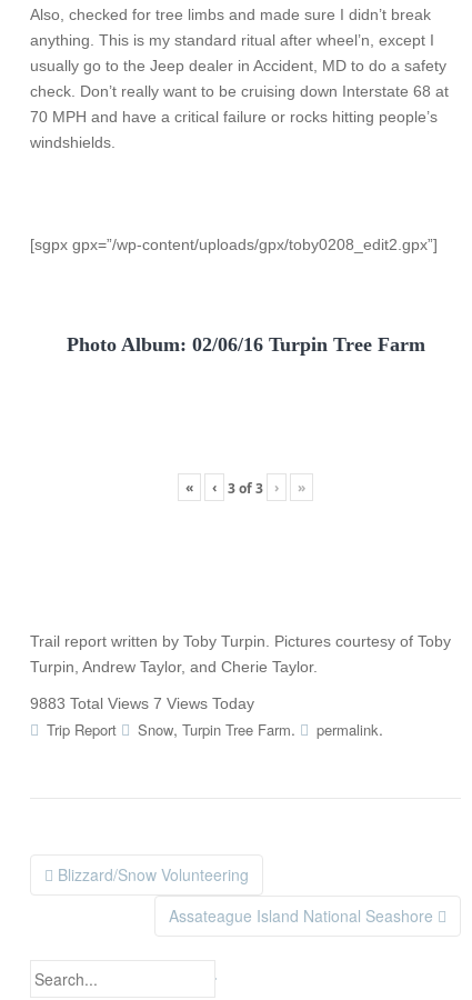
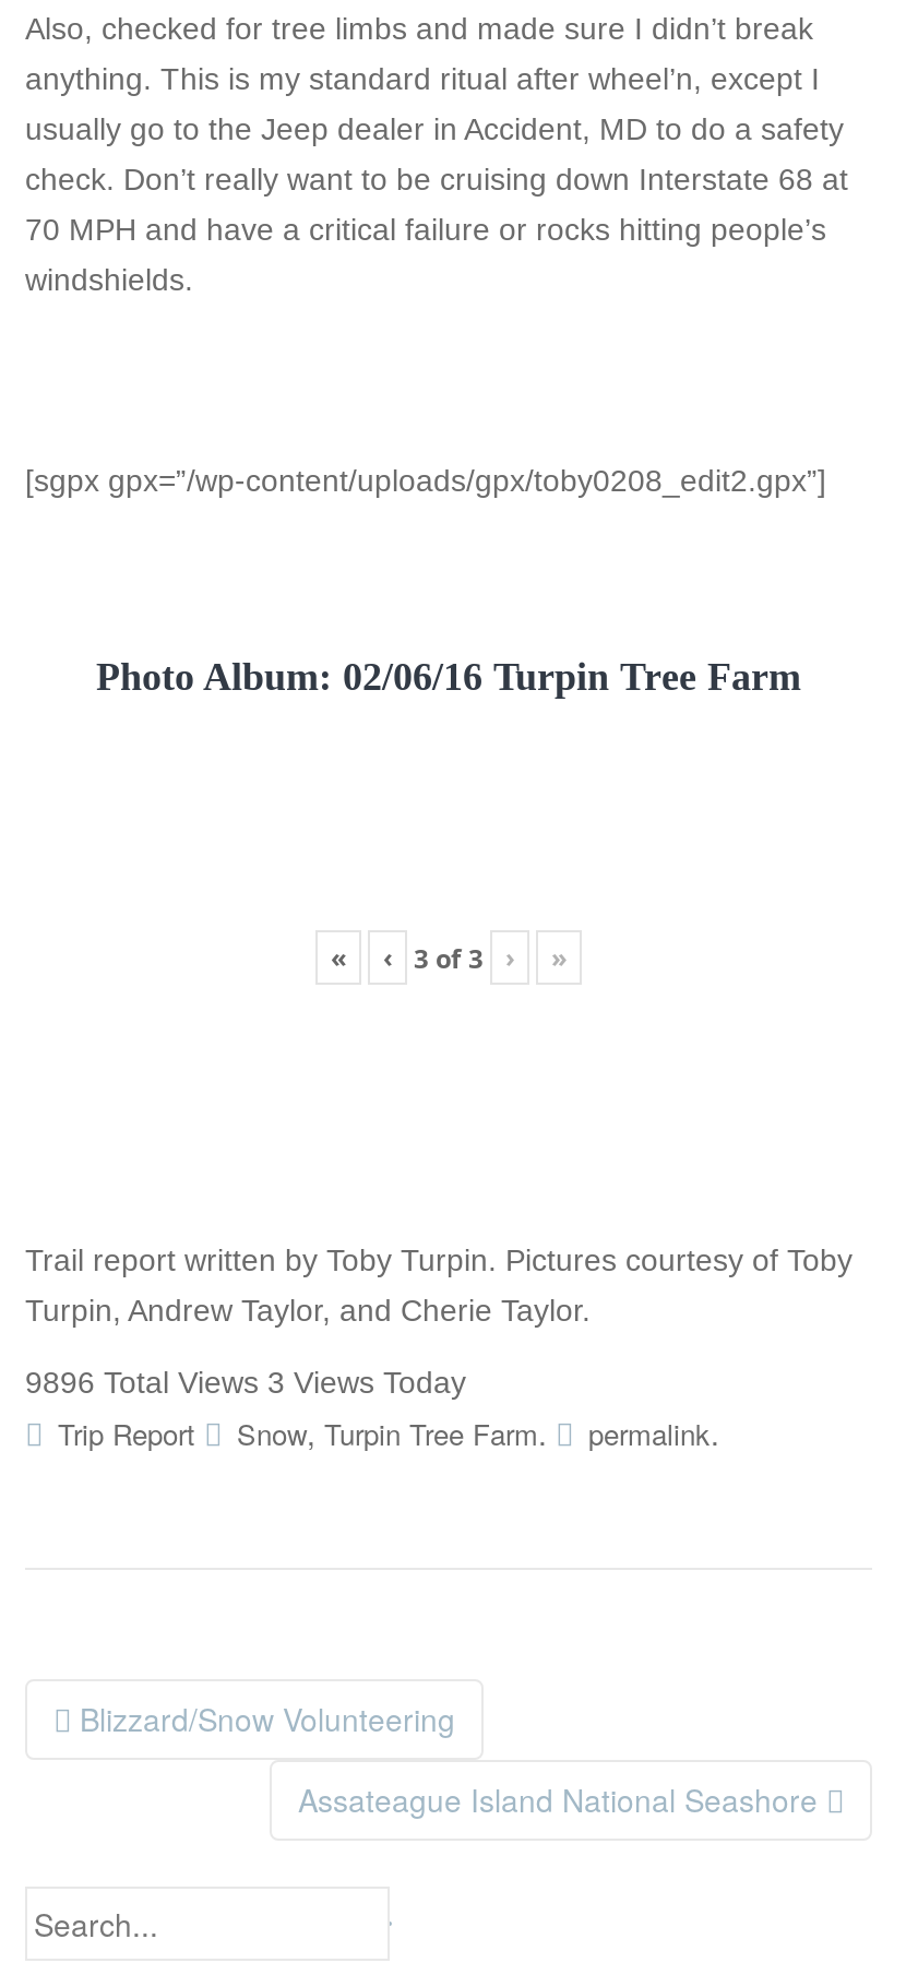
[30,694,254,712] 9883 Total Views 7 Views Today -> [25,1365,466,1400] 9896 Total Views 3 Views Today

